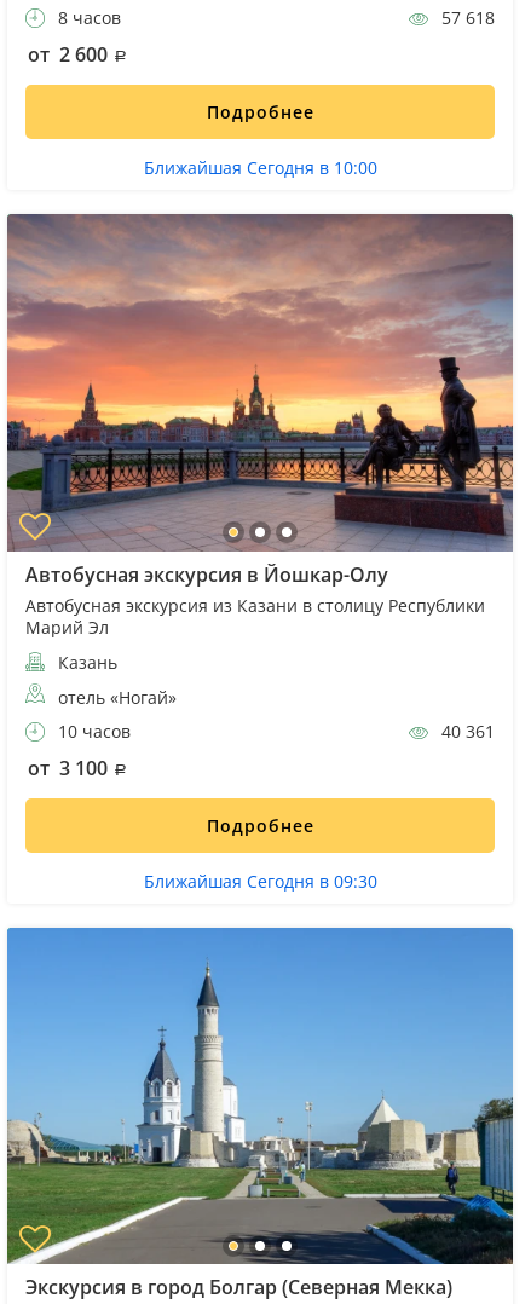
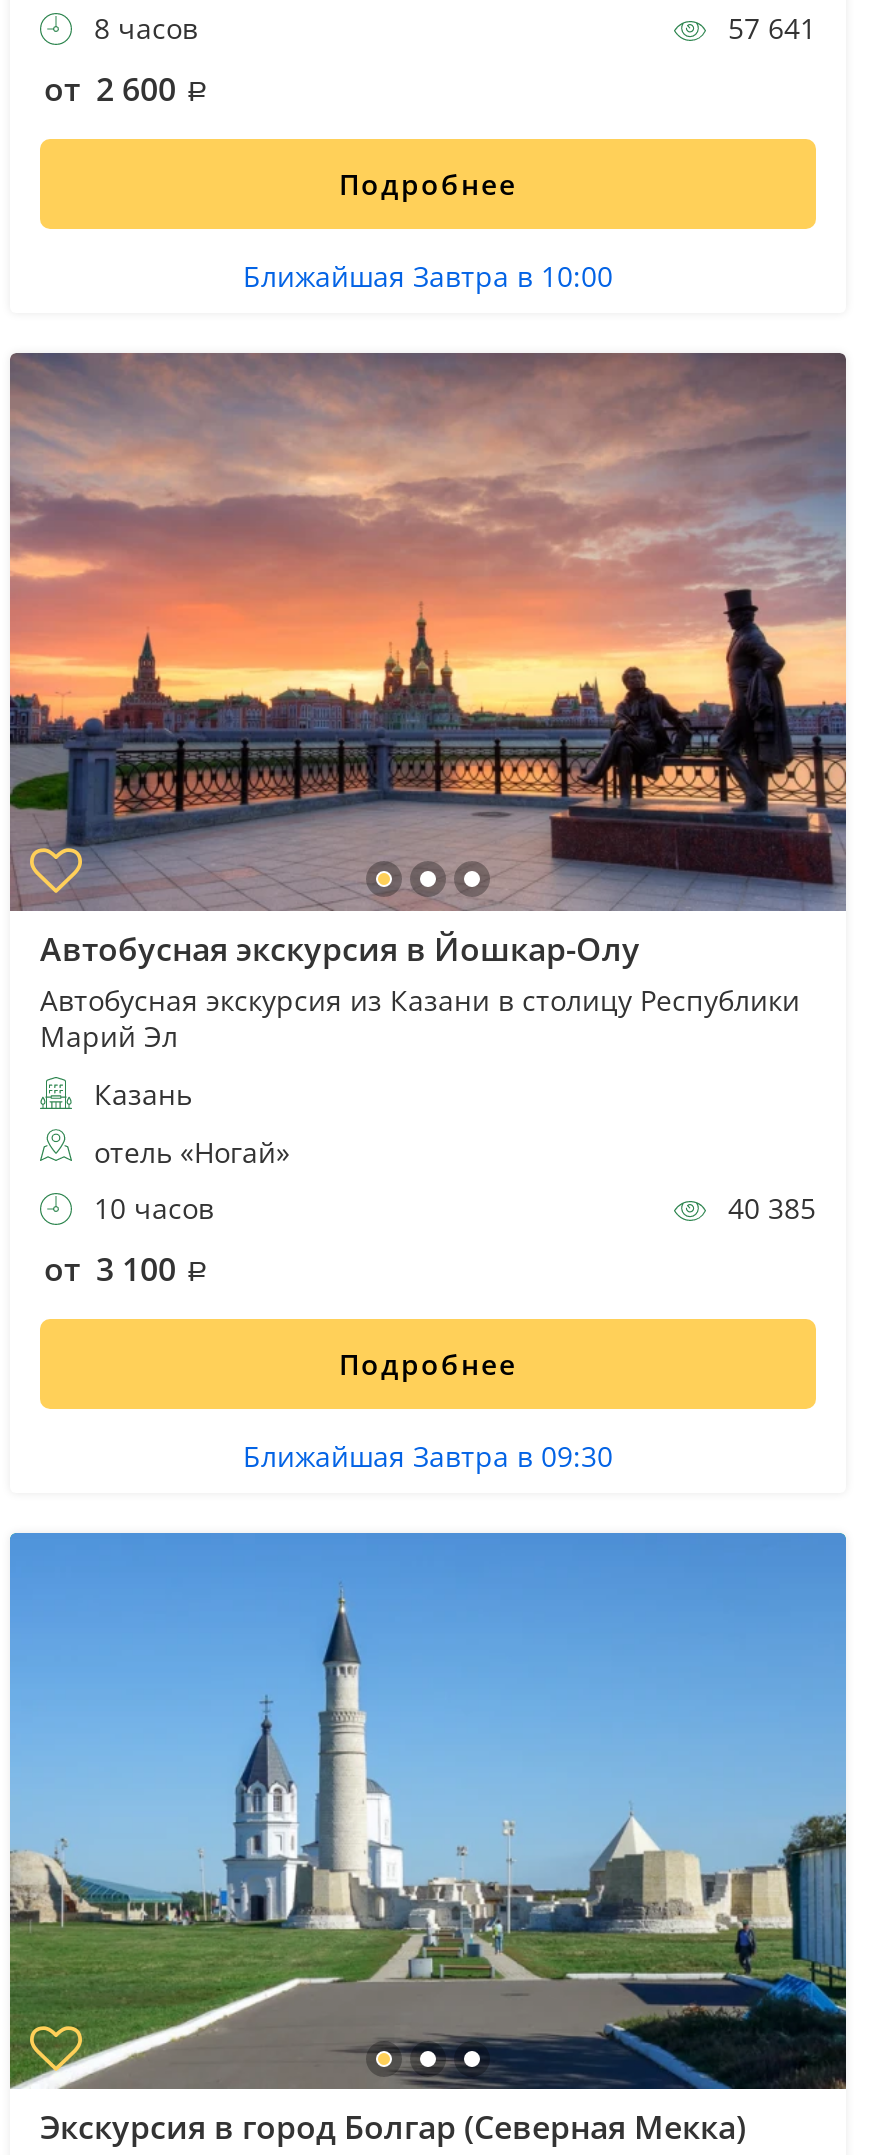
[437,6,495,29] 57 618 -> [720,9,816,47] 57 641
[143,156,377,179] Ближайшая Сегодня в 10:00 -> [243,257,613,295] Ближайшая Завтра в 10:00
[437,719,495,742] 40 361 -> [720,1188,816,1226] 40 385
[143,869,377,892] Ближайшая Сегодня в 09:30 -> [243,1436,613,1474] Ближайшая Завтра в 09:30

